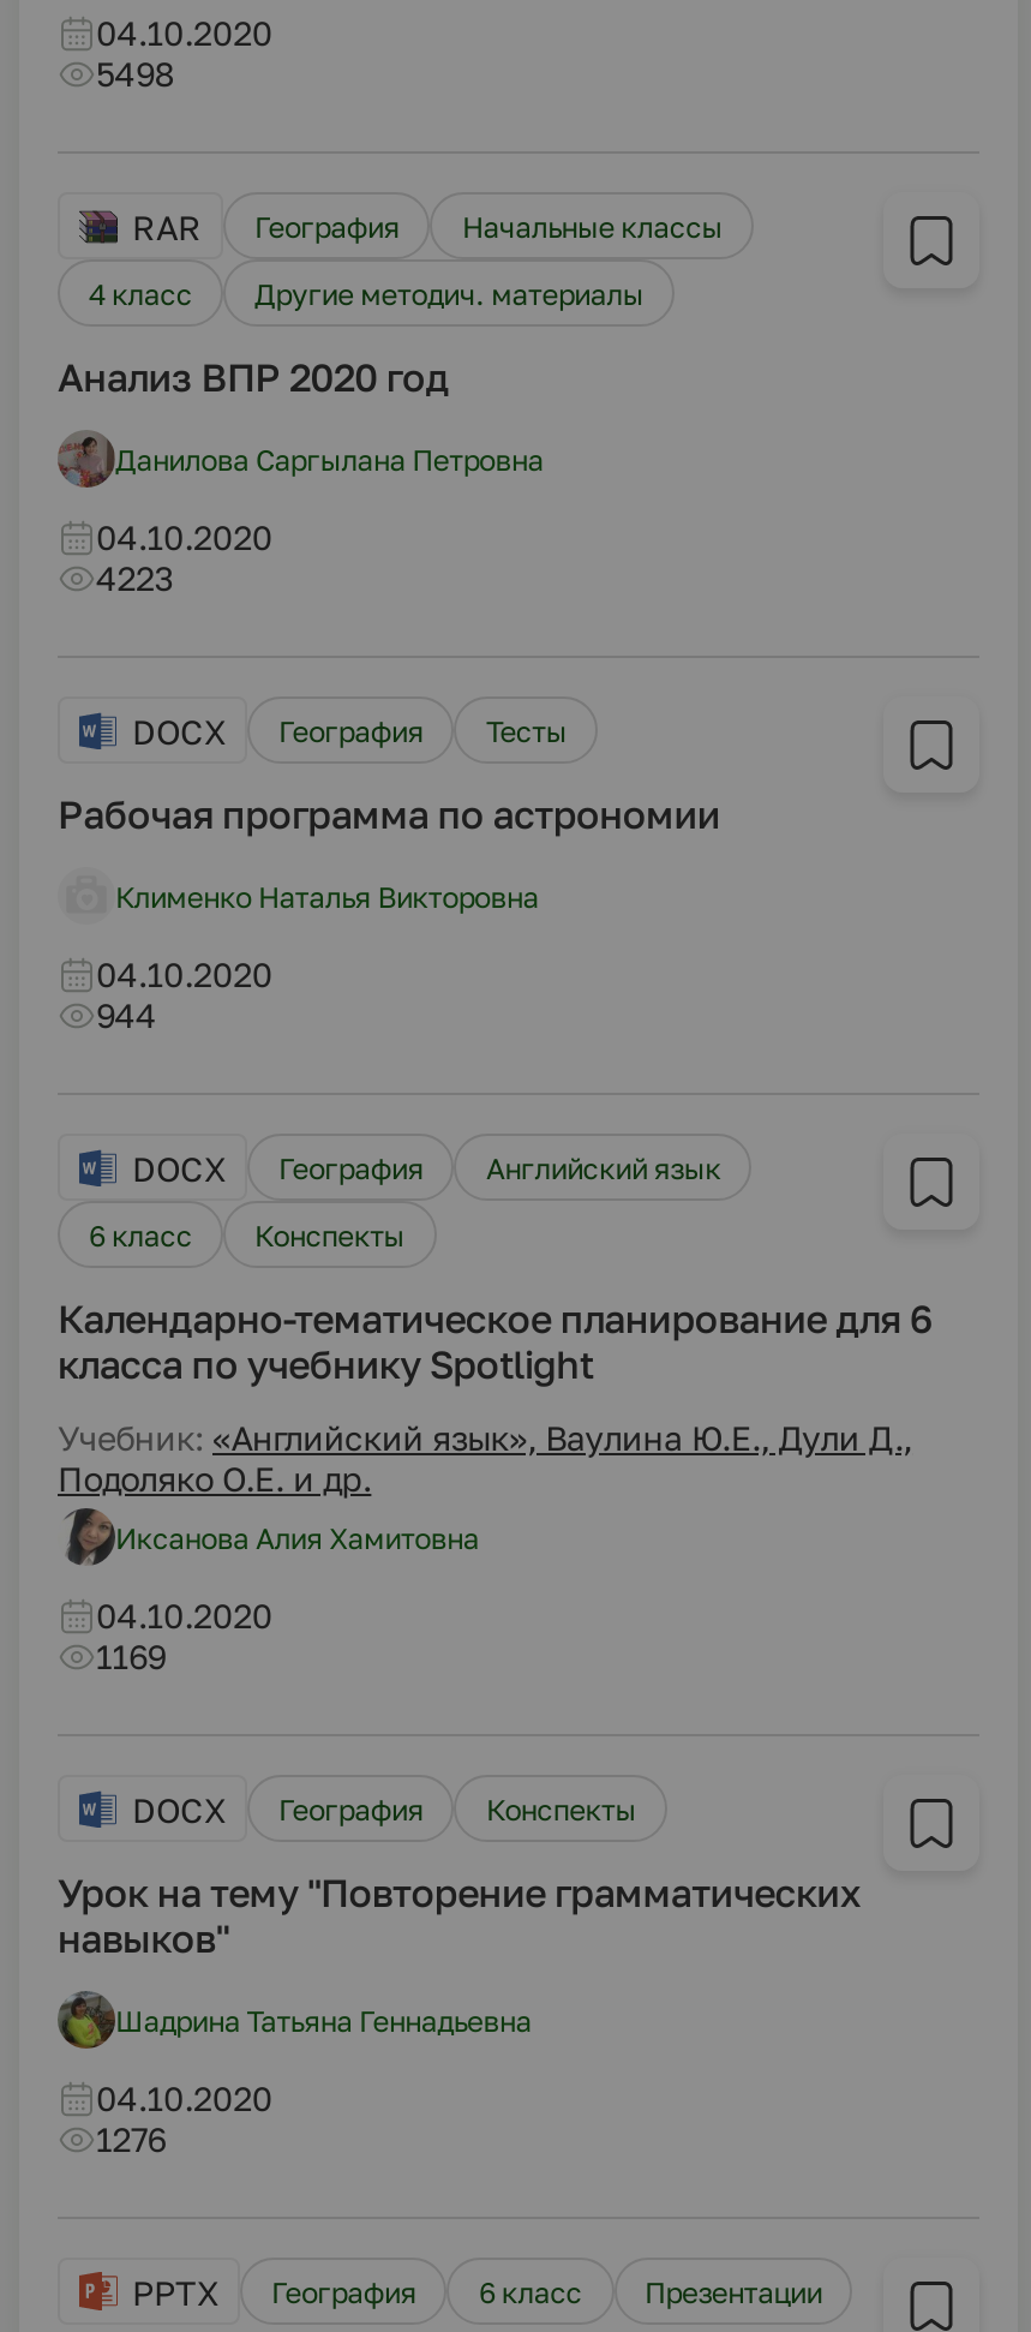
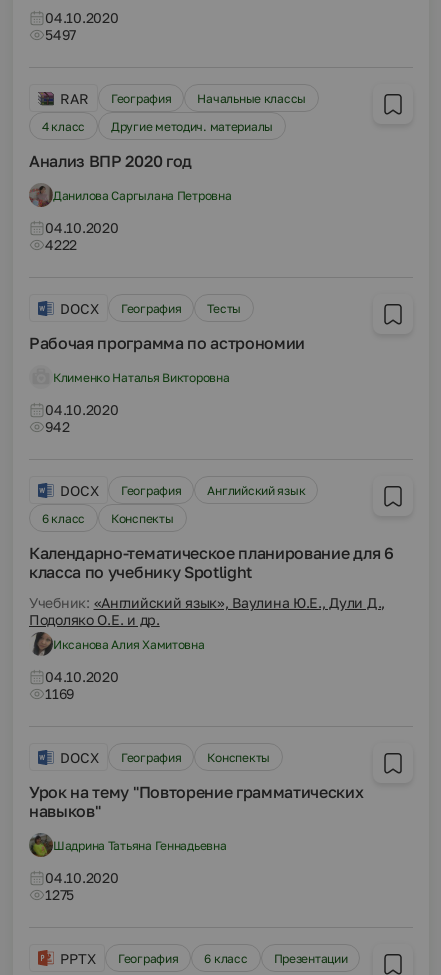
[96,53,175,94] 5498 -> [45,26,76,43] 5497
[96,557,173,598] 4223 -> [45,236,77,253] 4222
[96,994,157,1035] 944 -> [45,418,69,435] 942
[96,2118,166,2159] 1276 -> [45,886,74,903] 1275

